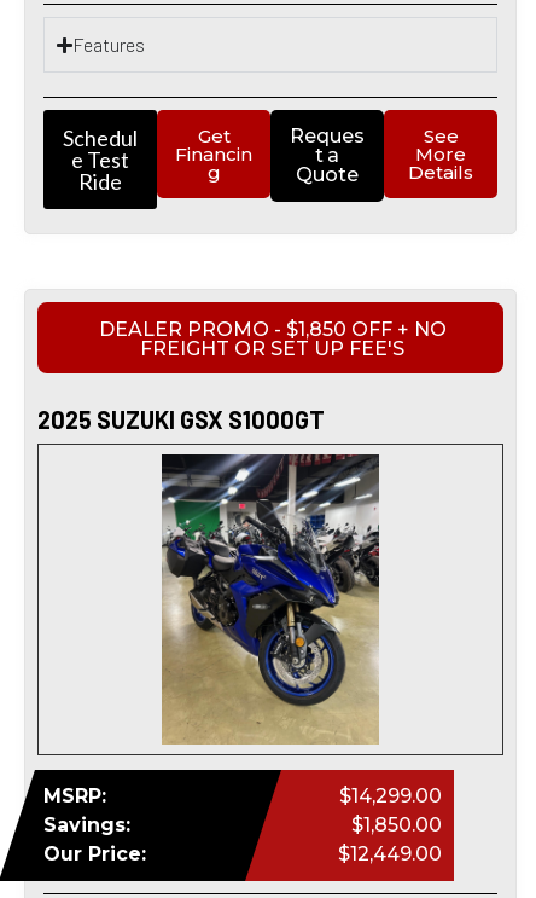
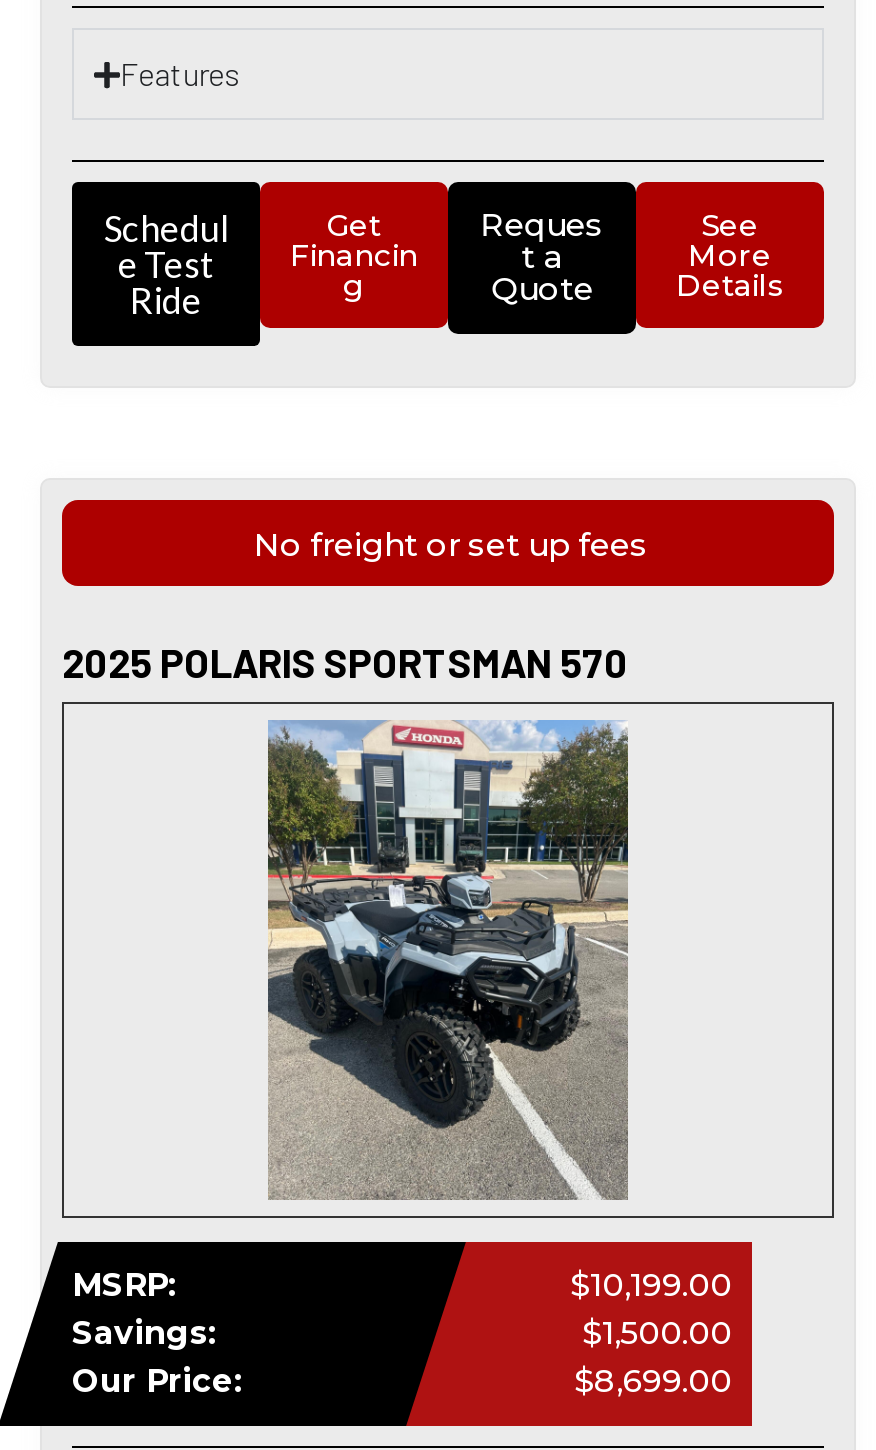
[98,318,446,360] DEALER PROMO - $1,850 OFF + NO | FREIGHT OR SET UP FEE'S -> [254,527,648,565] No freight or set up fees
[37,405,325,434] 2025 SUZUKI GSX S1000GT -> [62,639,628,687] 2025 POLARIS SPORTSMAN 570
[162,453,442,807] [image] | $14,299.00 -> [268,719,732,1305] [image] | $10,199.00
[351,814,442,836] $1,850.00 -> [582,1315,732,1353] $1,500.00
[338,843,442,865] $12,449.00 -> [574,1363,732,1401] $8,699.00

